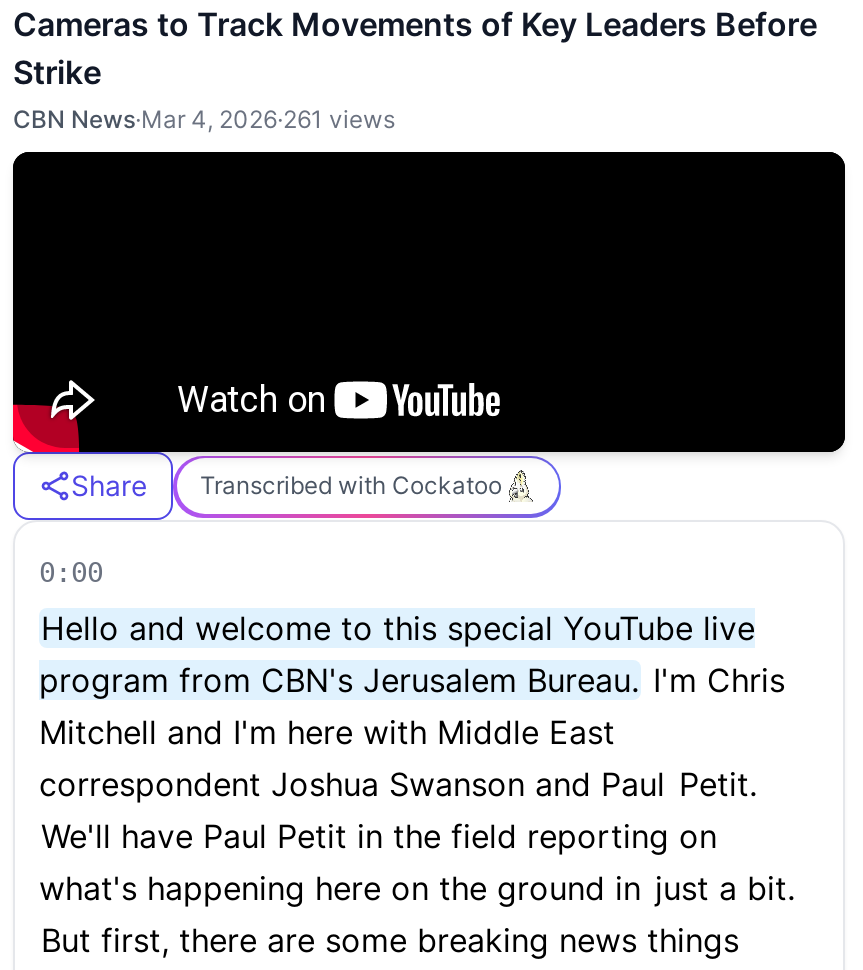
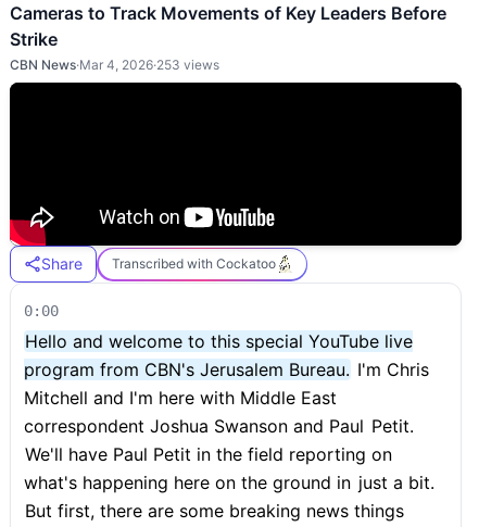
[13,104,395,134] CBN News·Mar 4, 2026·261 views -> [10,57,219,73] CBN News·Mar 4, 2026·253 views

